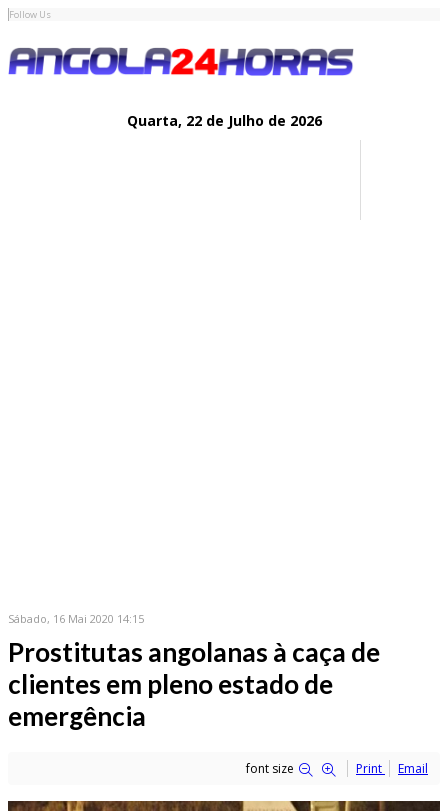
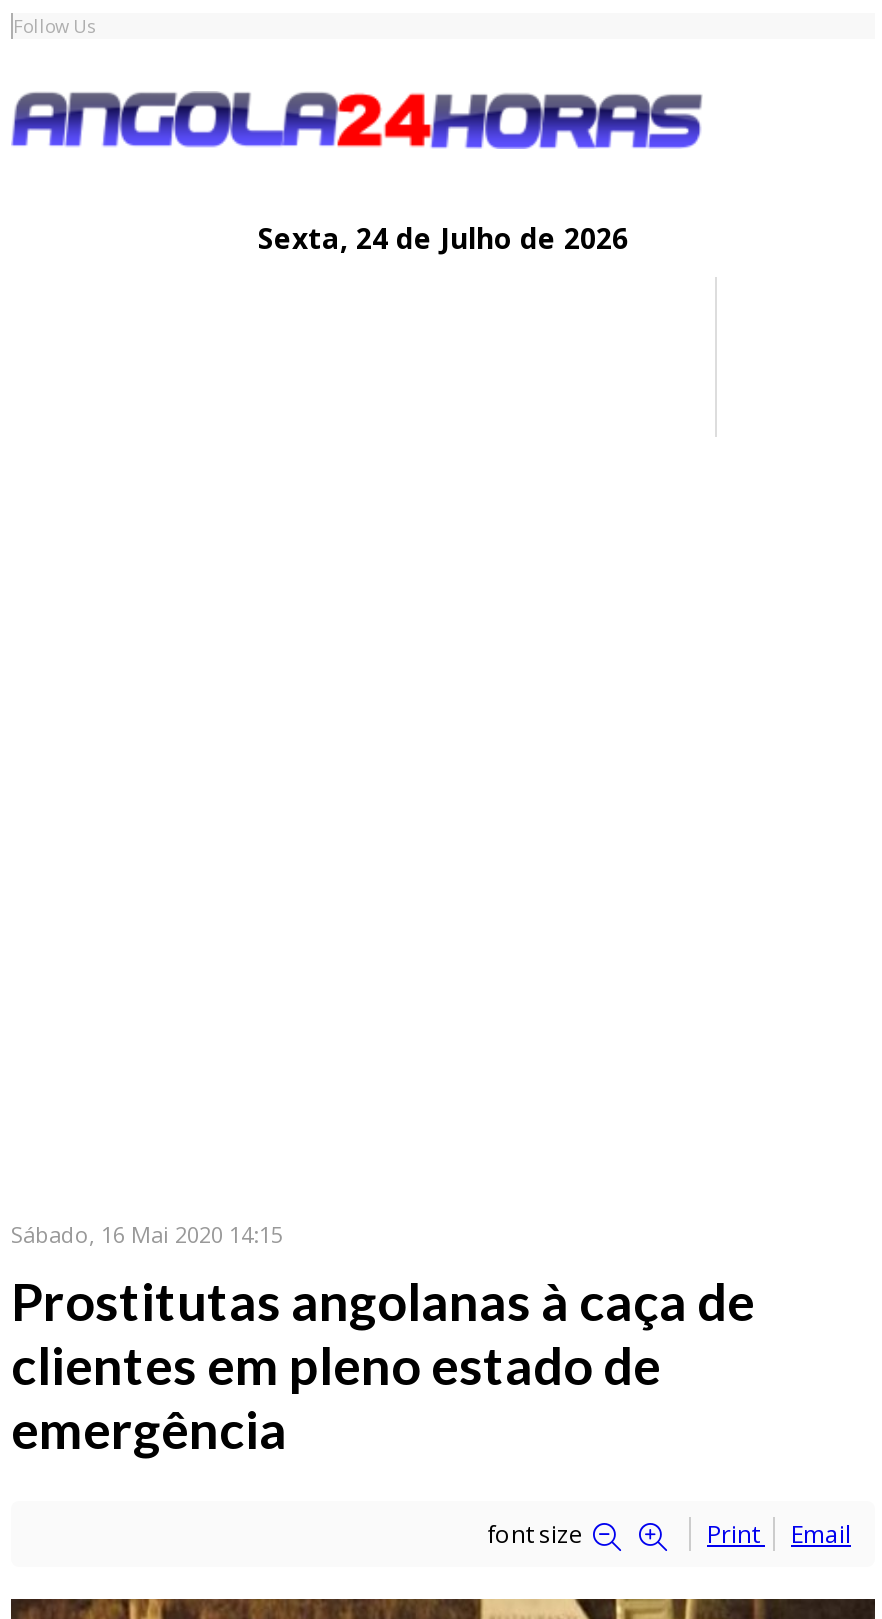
[126,111,321,130] Quarta, 22 de Julho de 2026 -> [258,219,628,257] Sexta, 24 de Julho de 2026

